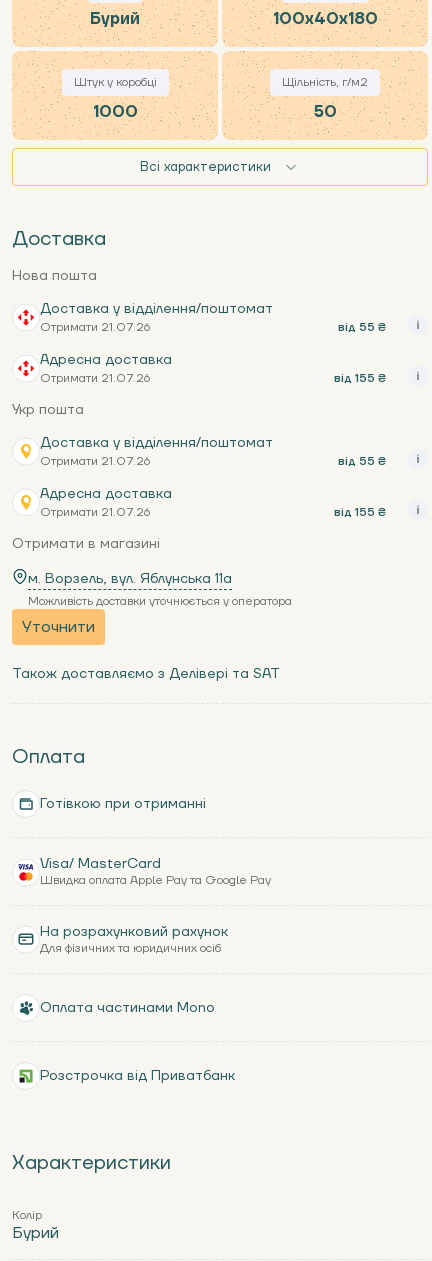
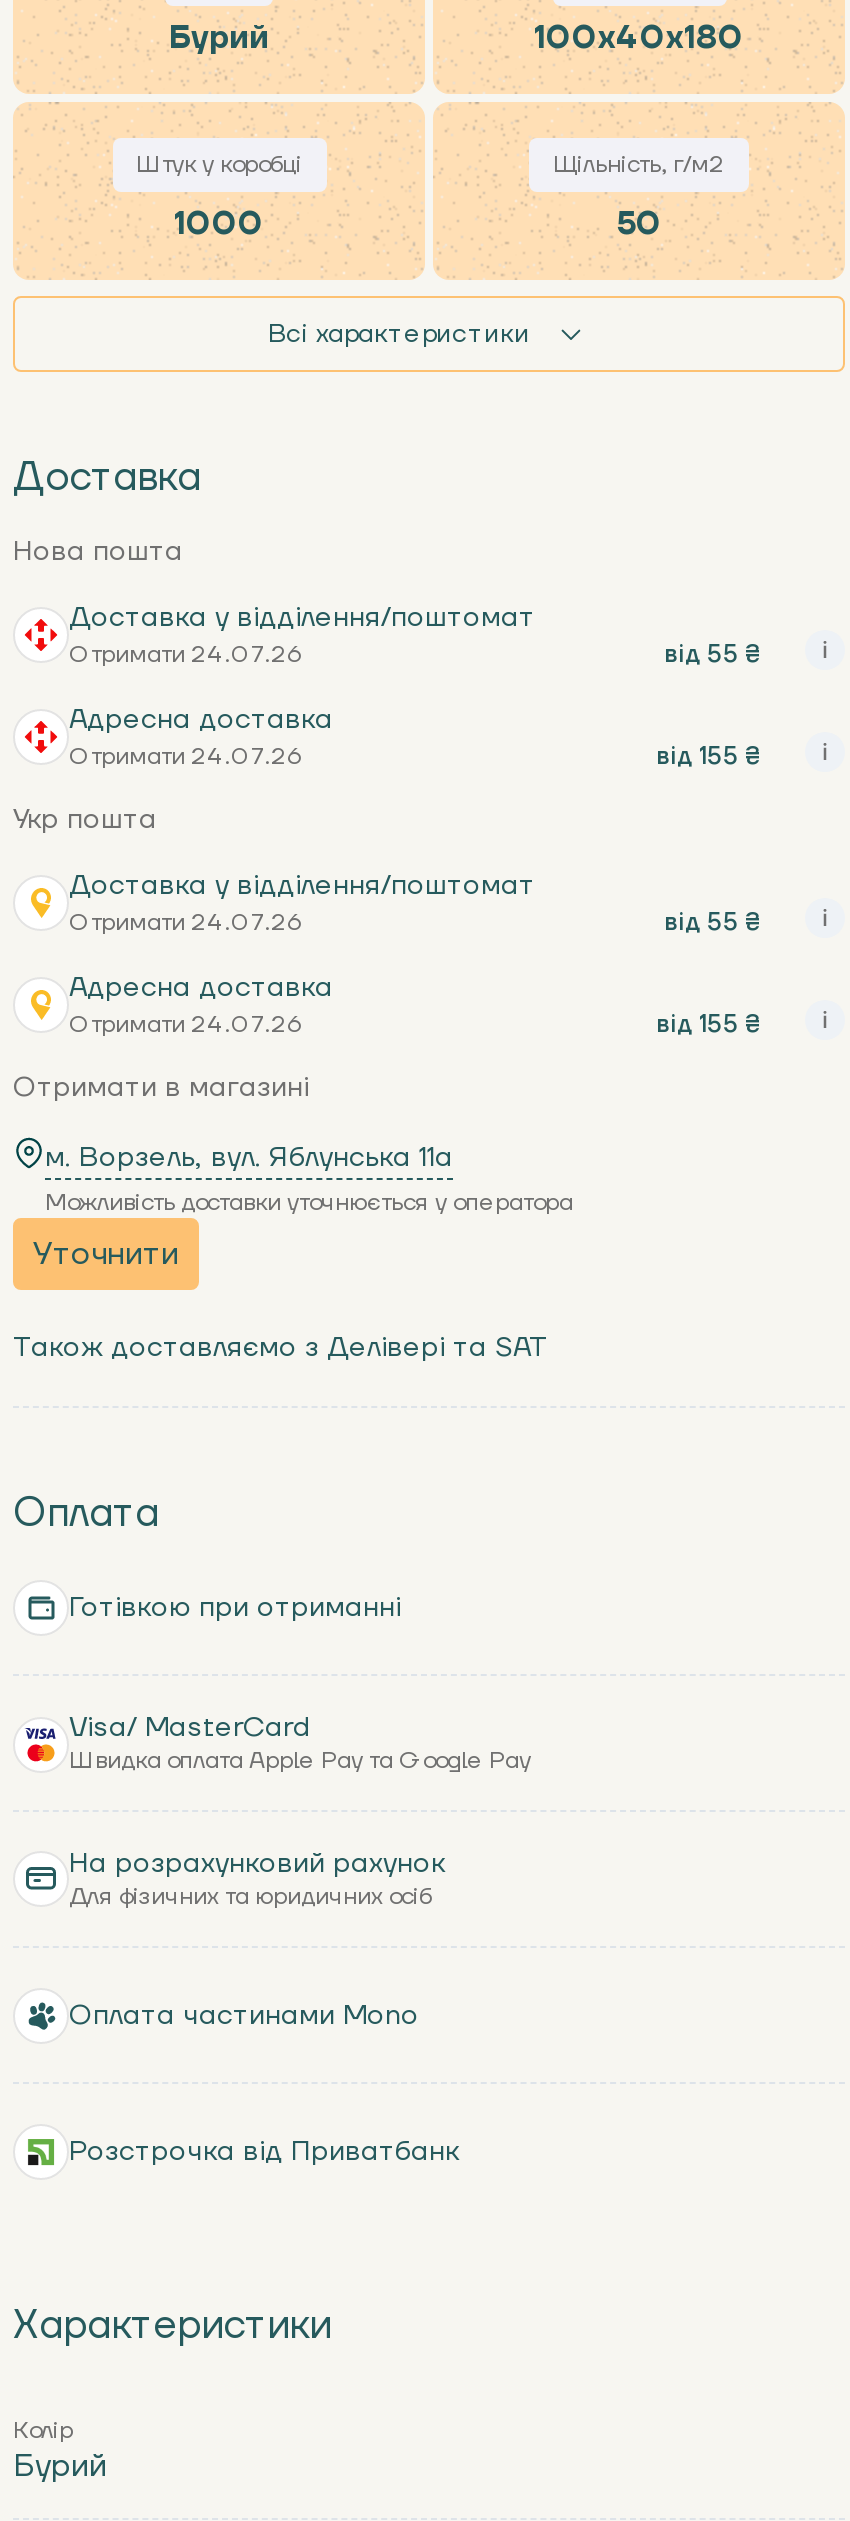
[40,320,150,335] Отримати 21.07.26 -> [69,640,299,670] Отримати 24.07.26
[40,371,150,386] Отримати 21.07.26 -> [69,742,299,772] Отримати 24.07.26
[40,454,150,469] Отримати 21.07.26 -> [69,908,299,938] Отримати 24.07.26
[40,505,150,520] Отримати 21.07.26 -> [69,1010,299,1040] Отримати 24.07.26

